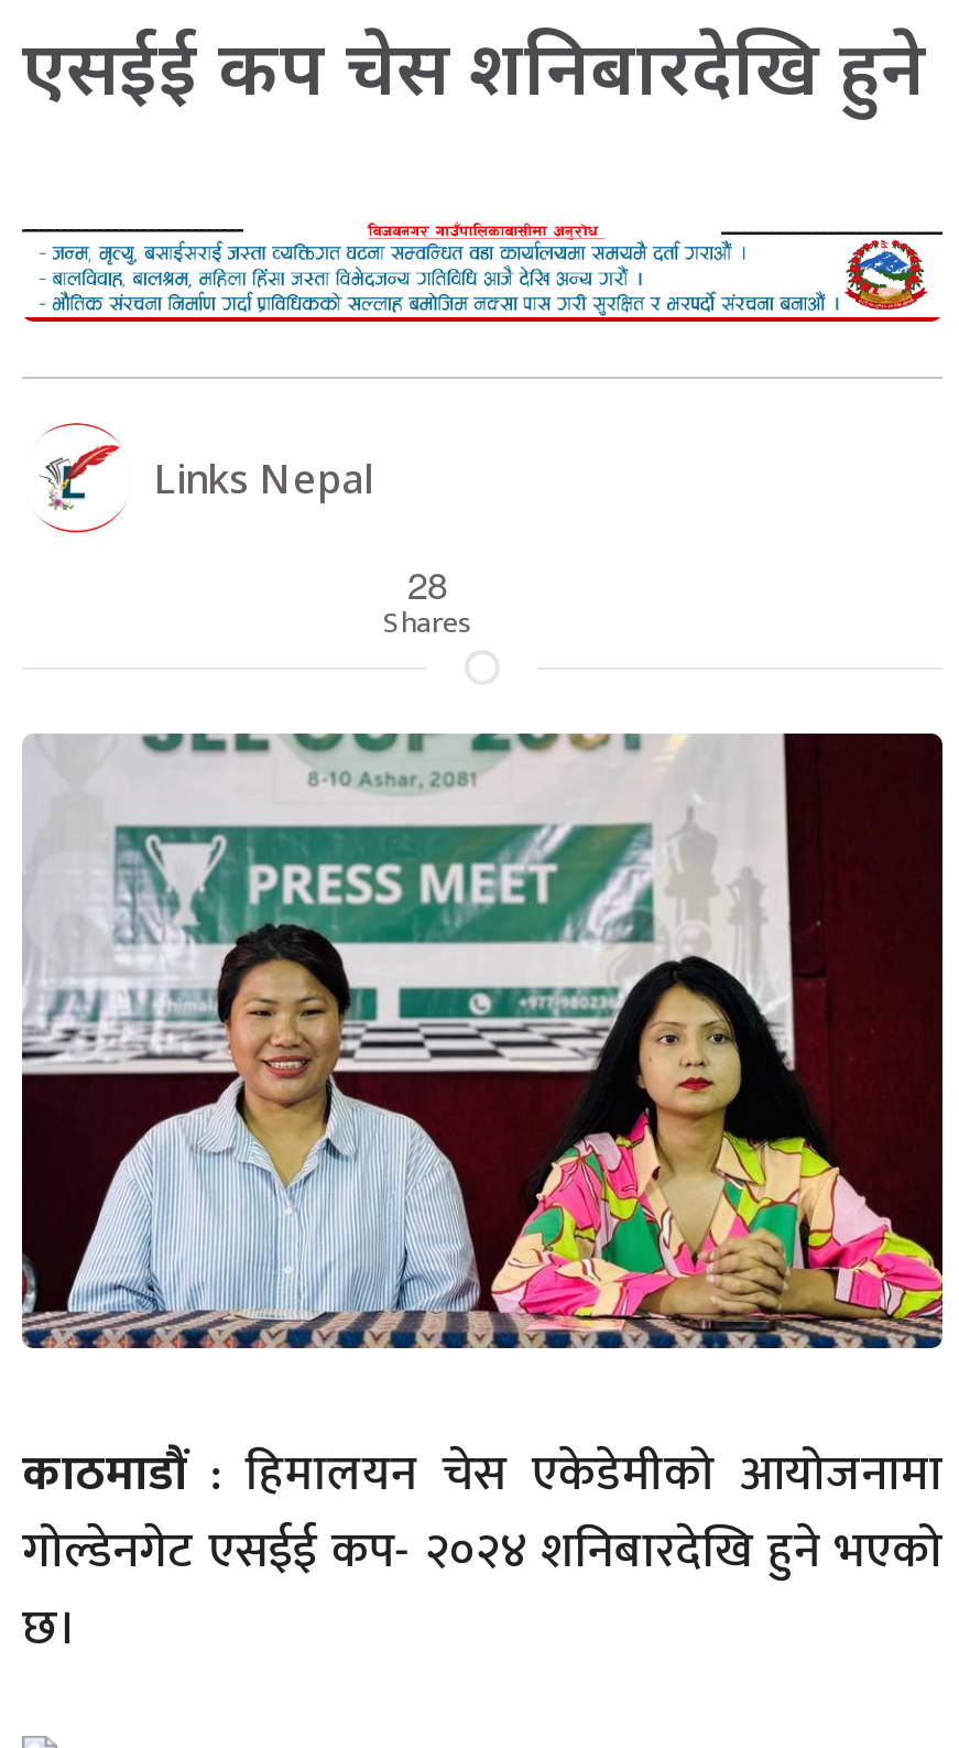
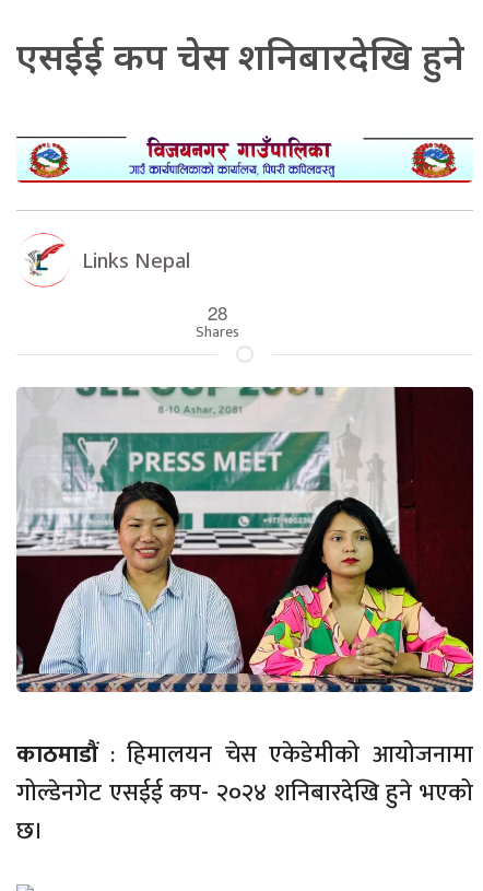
[24,220,940,317] [image] -> [16,133,473,179] [image]

